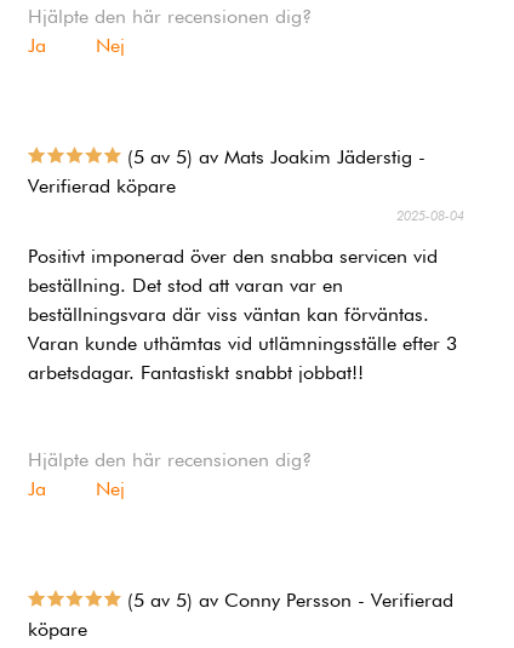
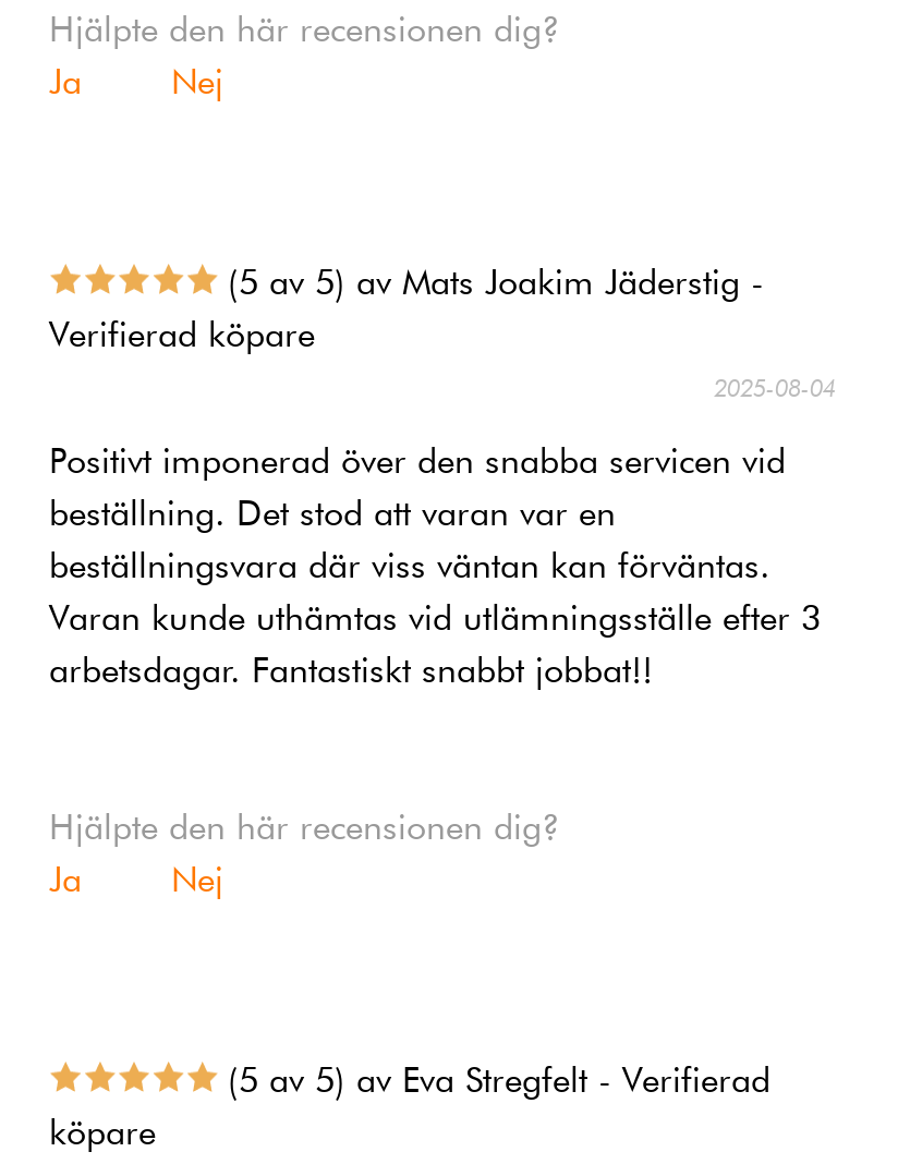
[121,588,453,611] (5 av 5) av Conny Persson - Verifierad -> [217,1059,770,1100] (5 av 5) av Eva Stregfelt - Verifierad

